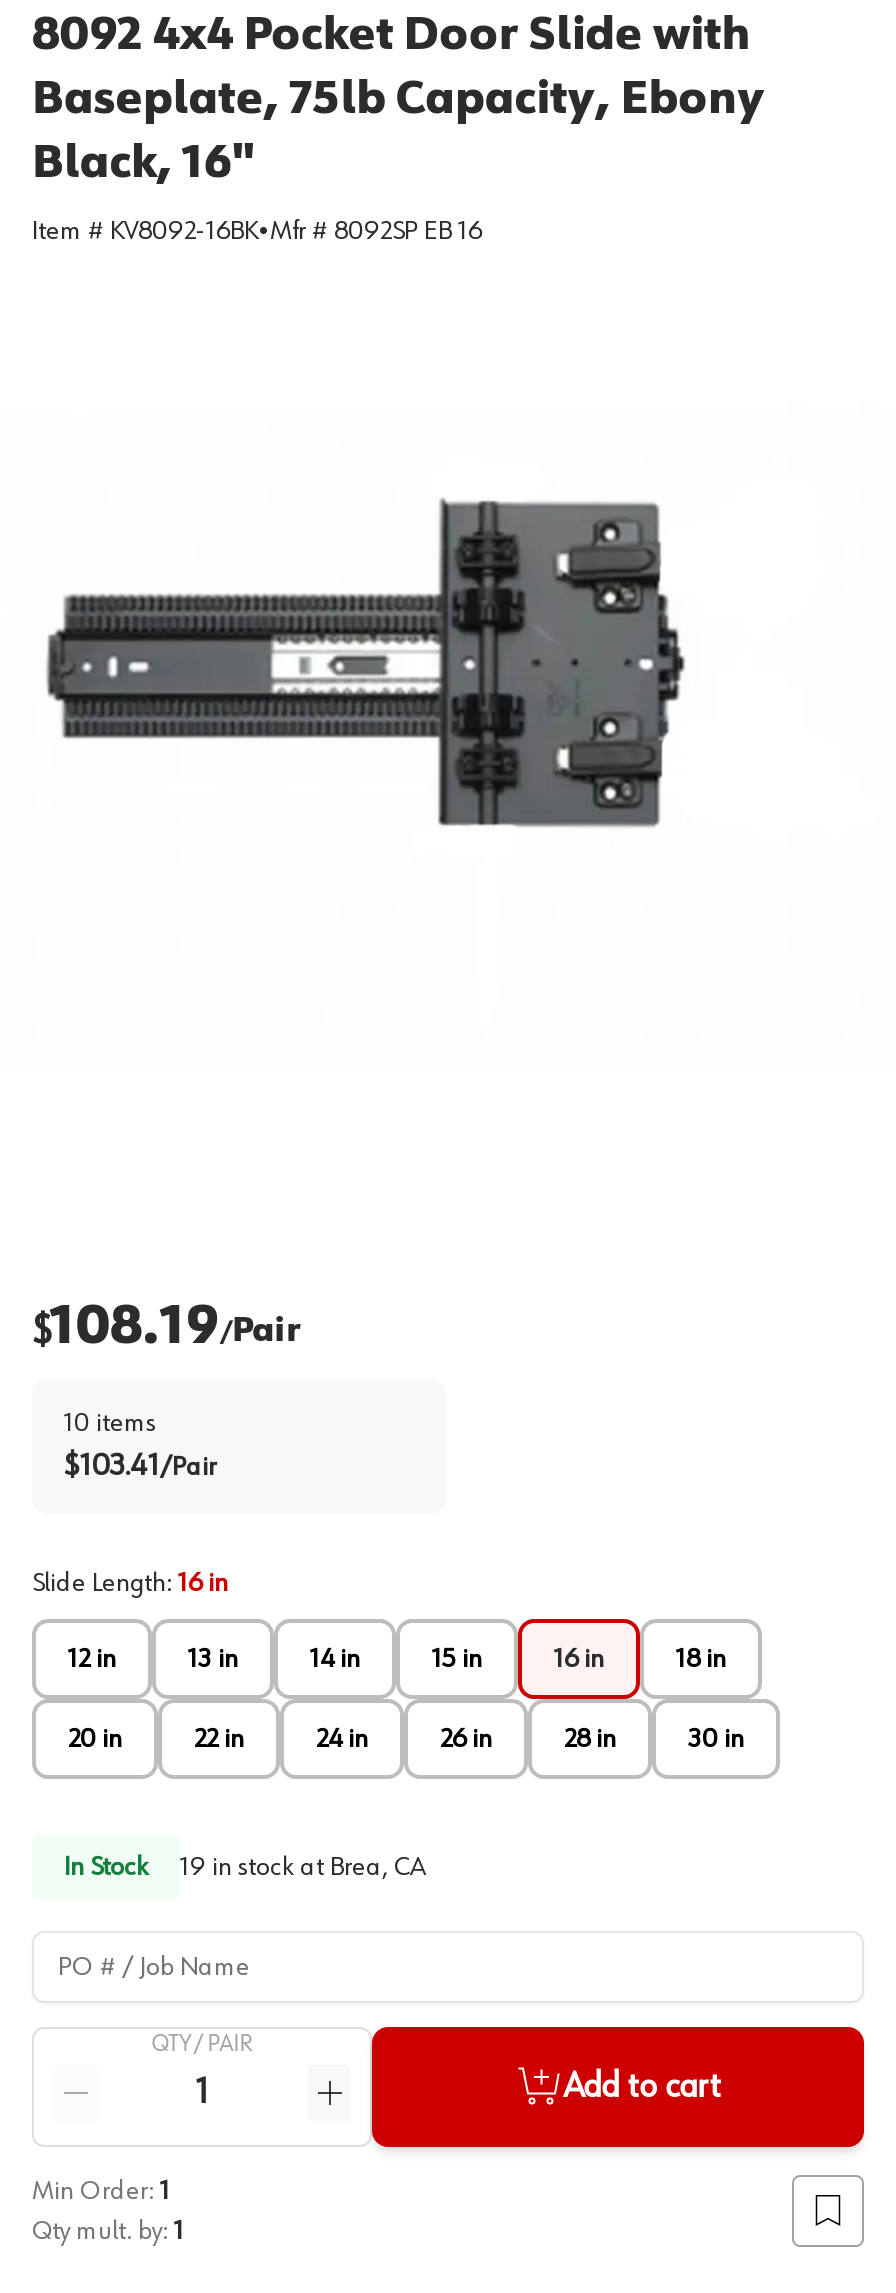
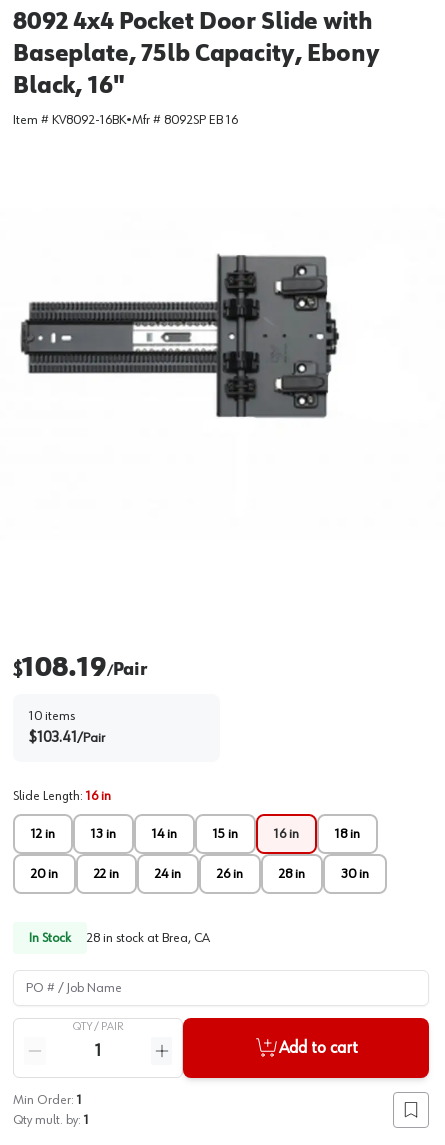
[180,1853,426,1881] 19 in stock at Brea, CA -> [87,931,210,945] 28 in stock at Brea, CA

